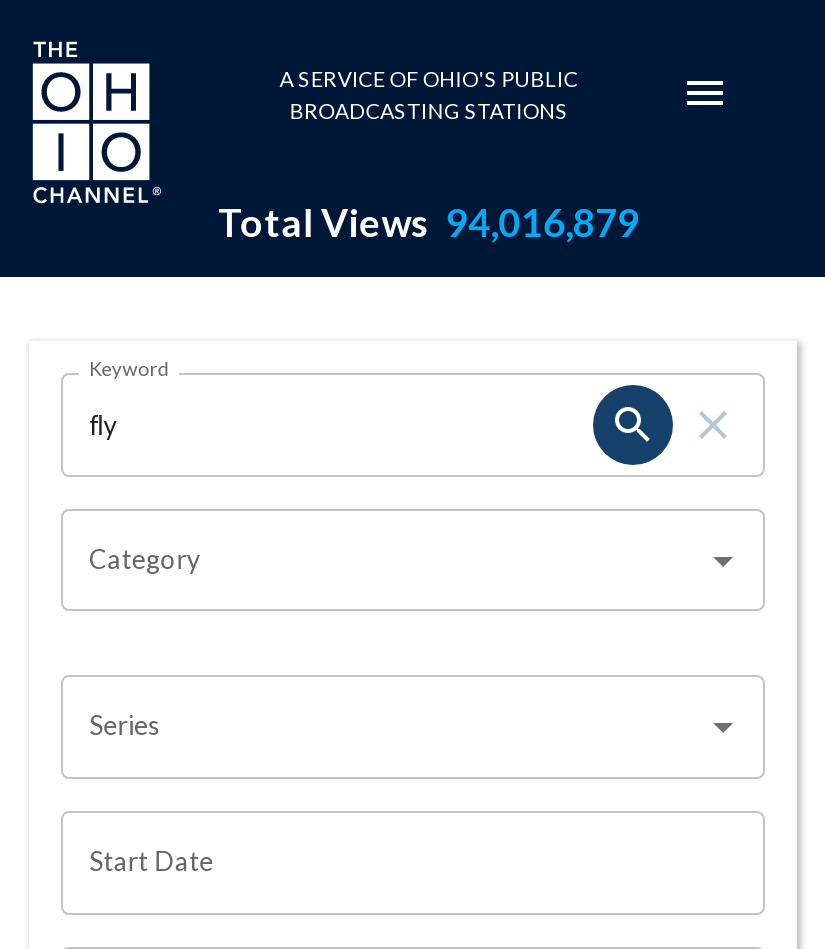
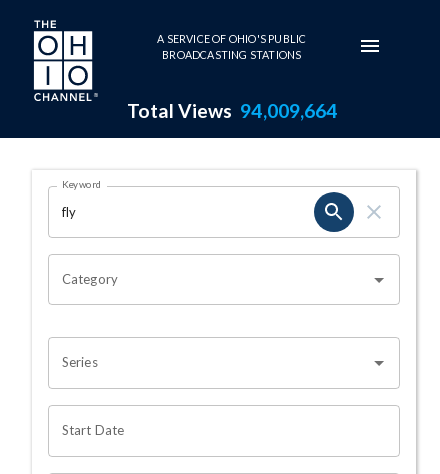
[218,199,639,245] Total Views 94,016,879 -> [126,99,337,122] Total Views 94,009,664

